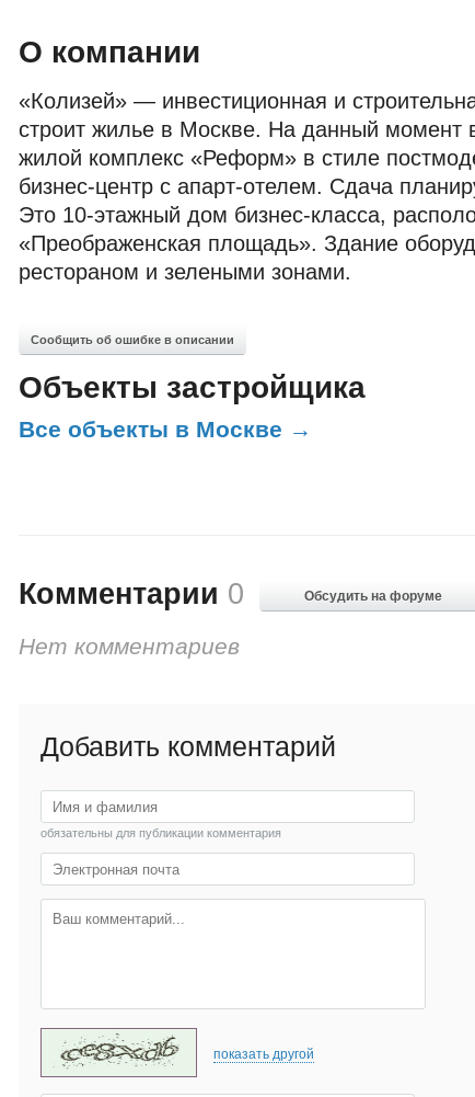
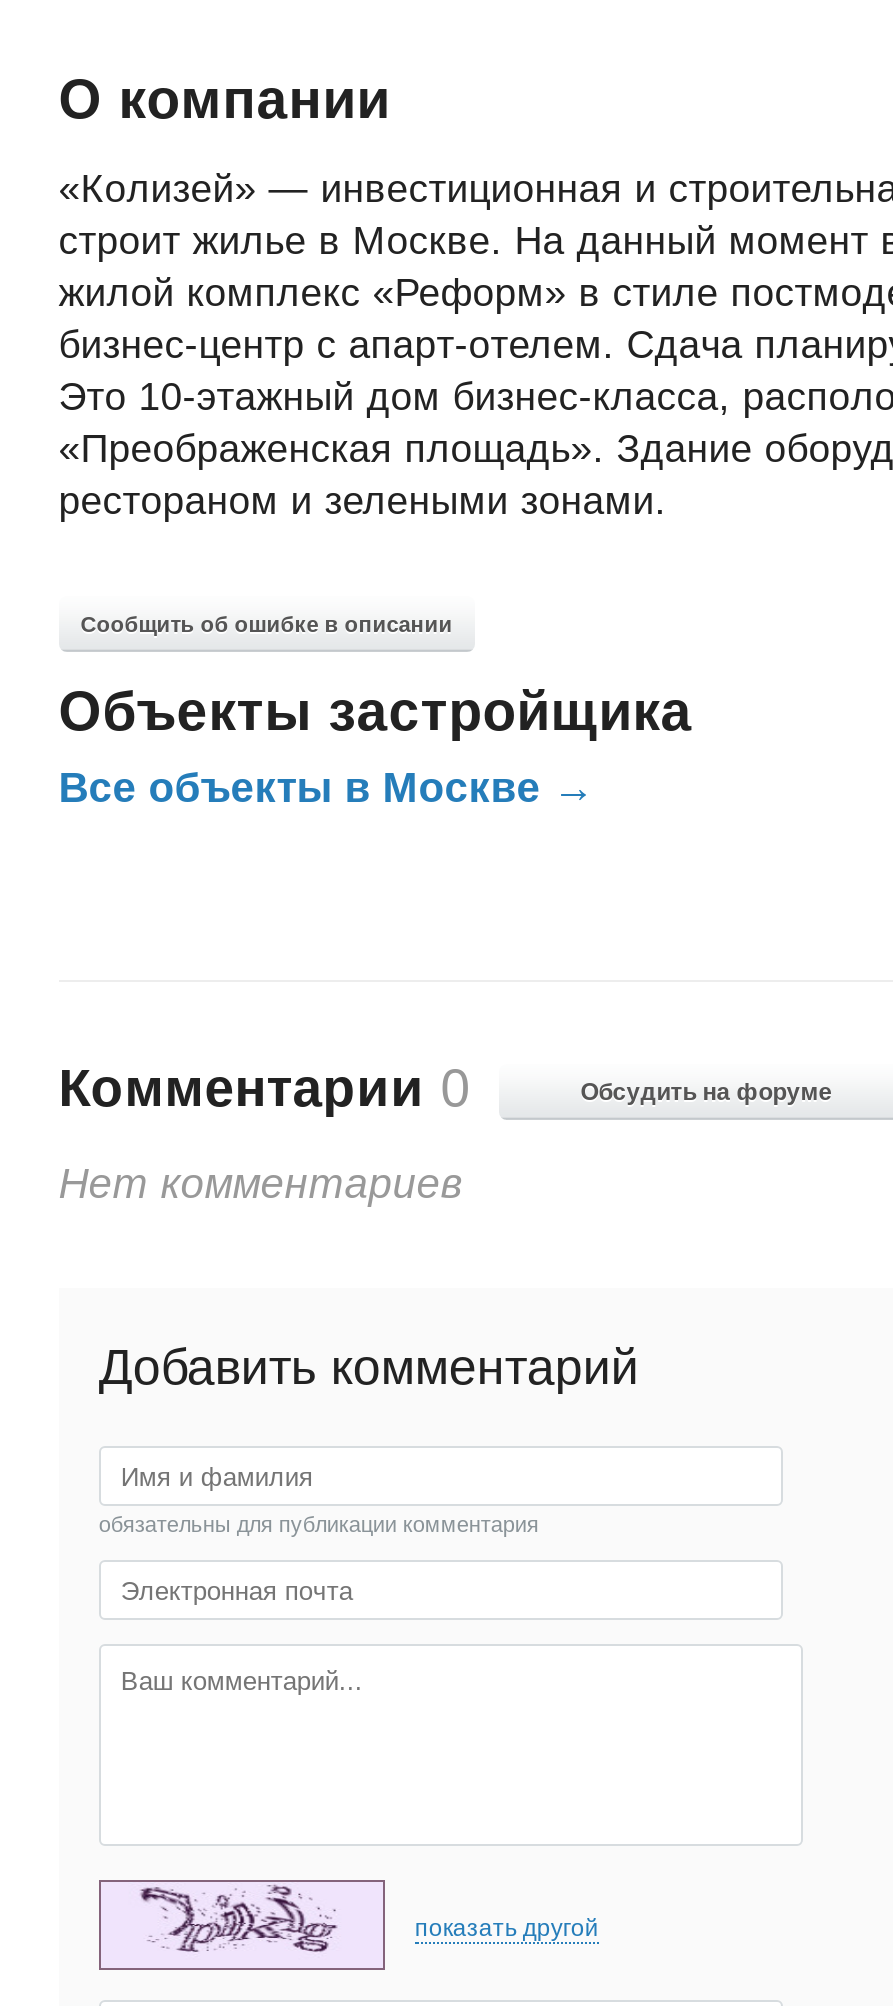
[51,1030,182,1071] [image] -> [121,1884,355,1956] [image]

